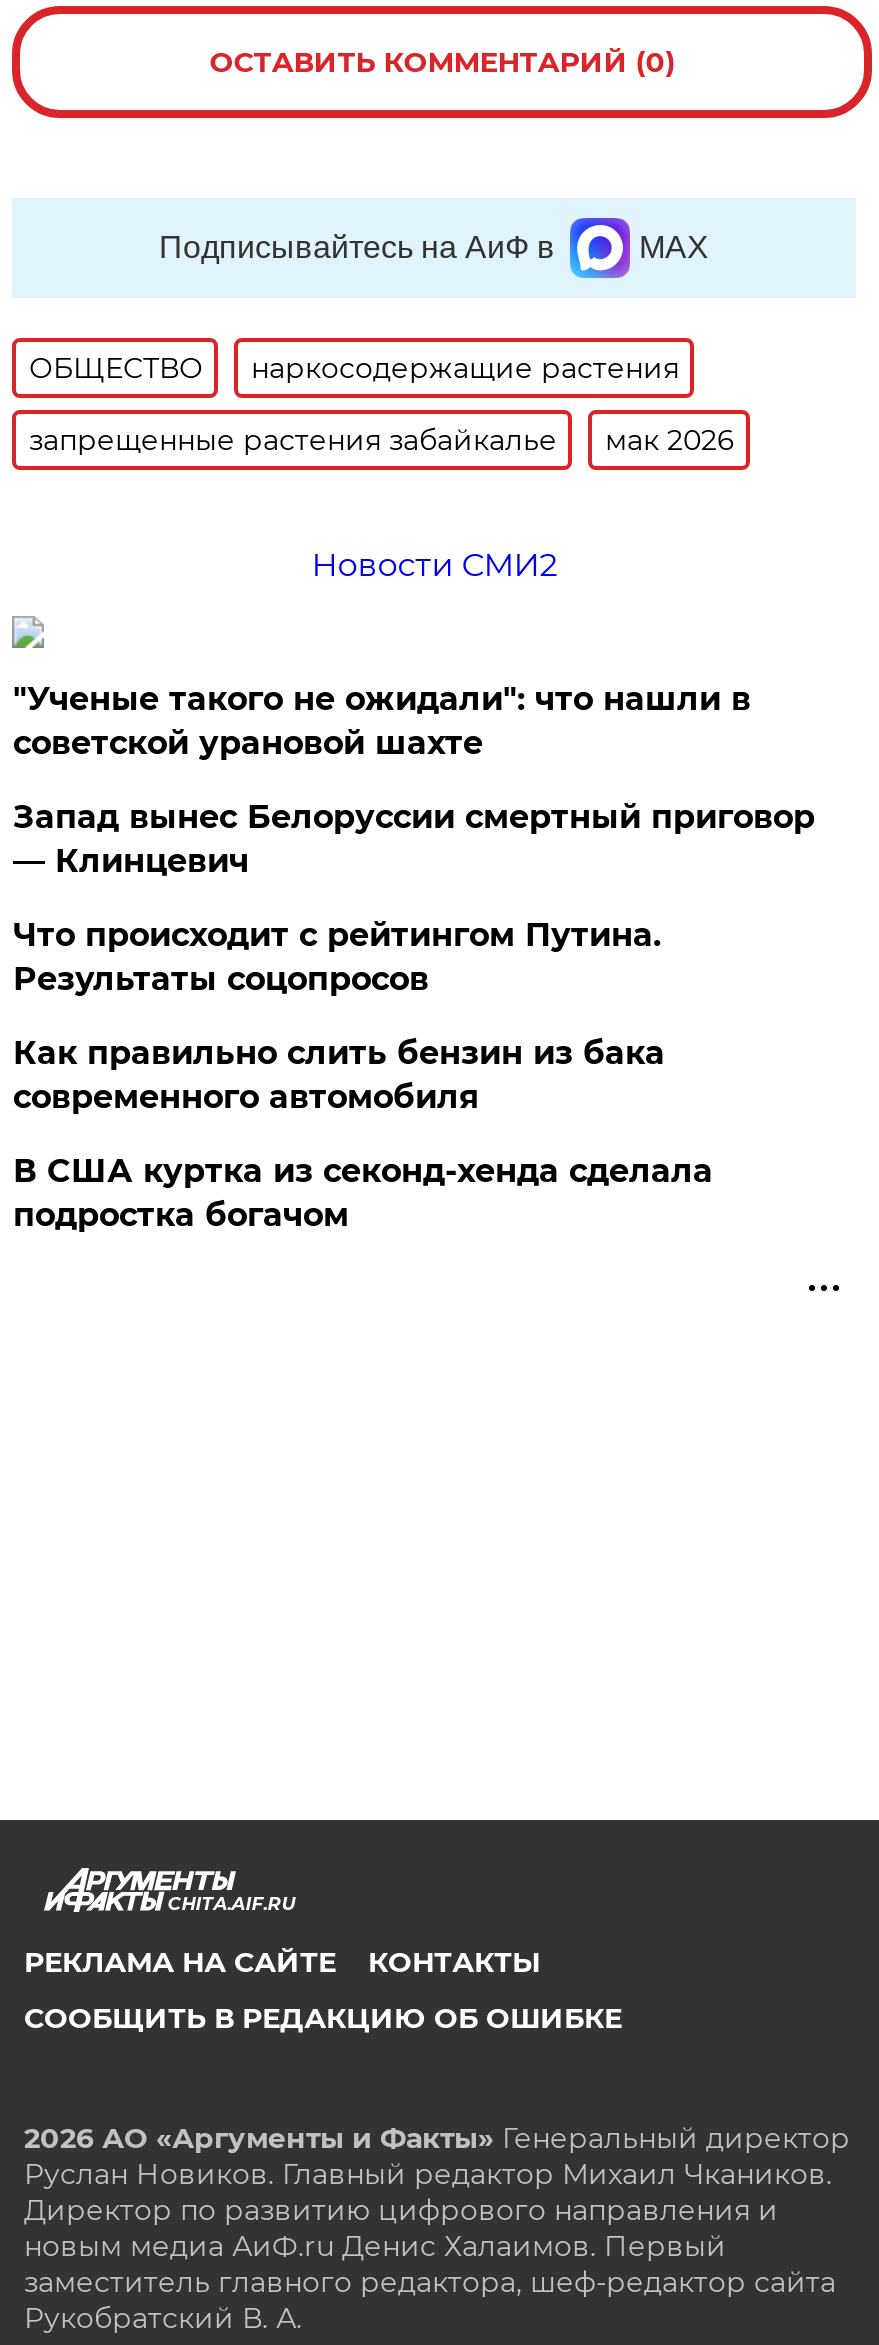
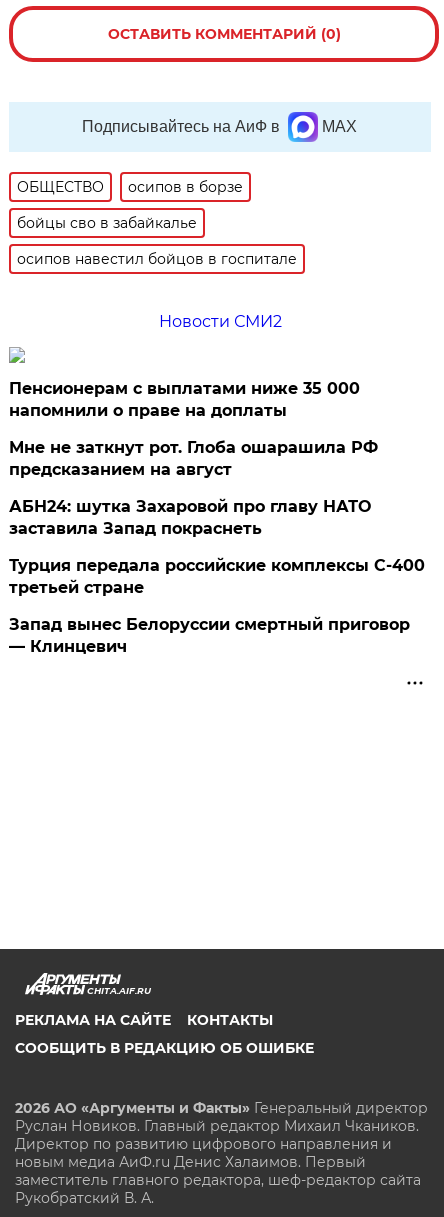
[29,350,735,458] наркосодержащие растения | запрещенные растения забайкалье | мак 2026 -> [17,178,297,268] осипов в борзе | бойцы сво в забайкалье | осипов навестил бойцов в госпитале
[13,680,751,762] "Ученые такого не ожидали": что нашли в | советской урановой шахте -> [9,379,425,597] Пенсионерам с выплатами ниже 35 000 | напомнили о праве на доплаты | Мне не заткнут рот. Глоба ошарашила РФ | предсказанием на август | АБН24: шутка Захаровой про главу НАТО | заставила Запад покраснеть | Турция передала российские комплексы С-400 | третьей стране
moved [13,798,815,880] -> [9,615,410,656]: Запад вынес Белоруссии смертный приговор | — Клинцевич
[13,916,713,1234] Что происходит с рейтингом Путина. | Результаты соцопросов | Как правильно слить бензин из бака | современного автомобиля | В США куртка из секонд-хенда сделала | подростка богачом -> none

